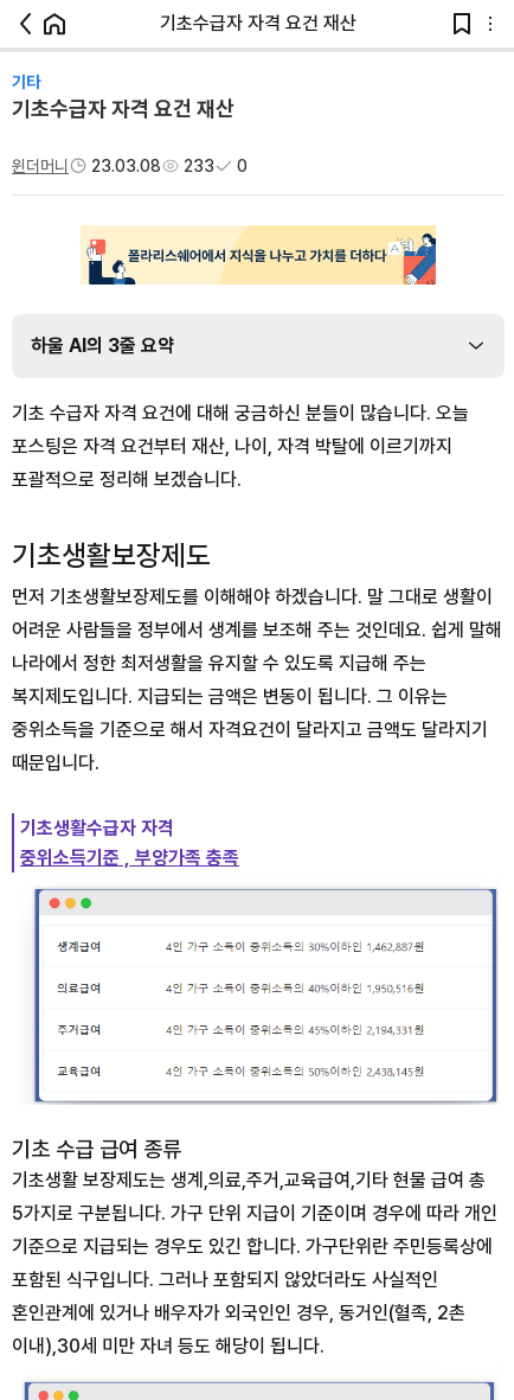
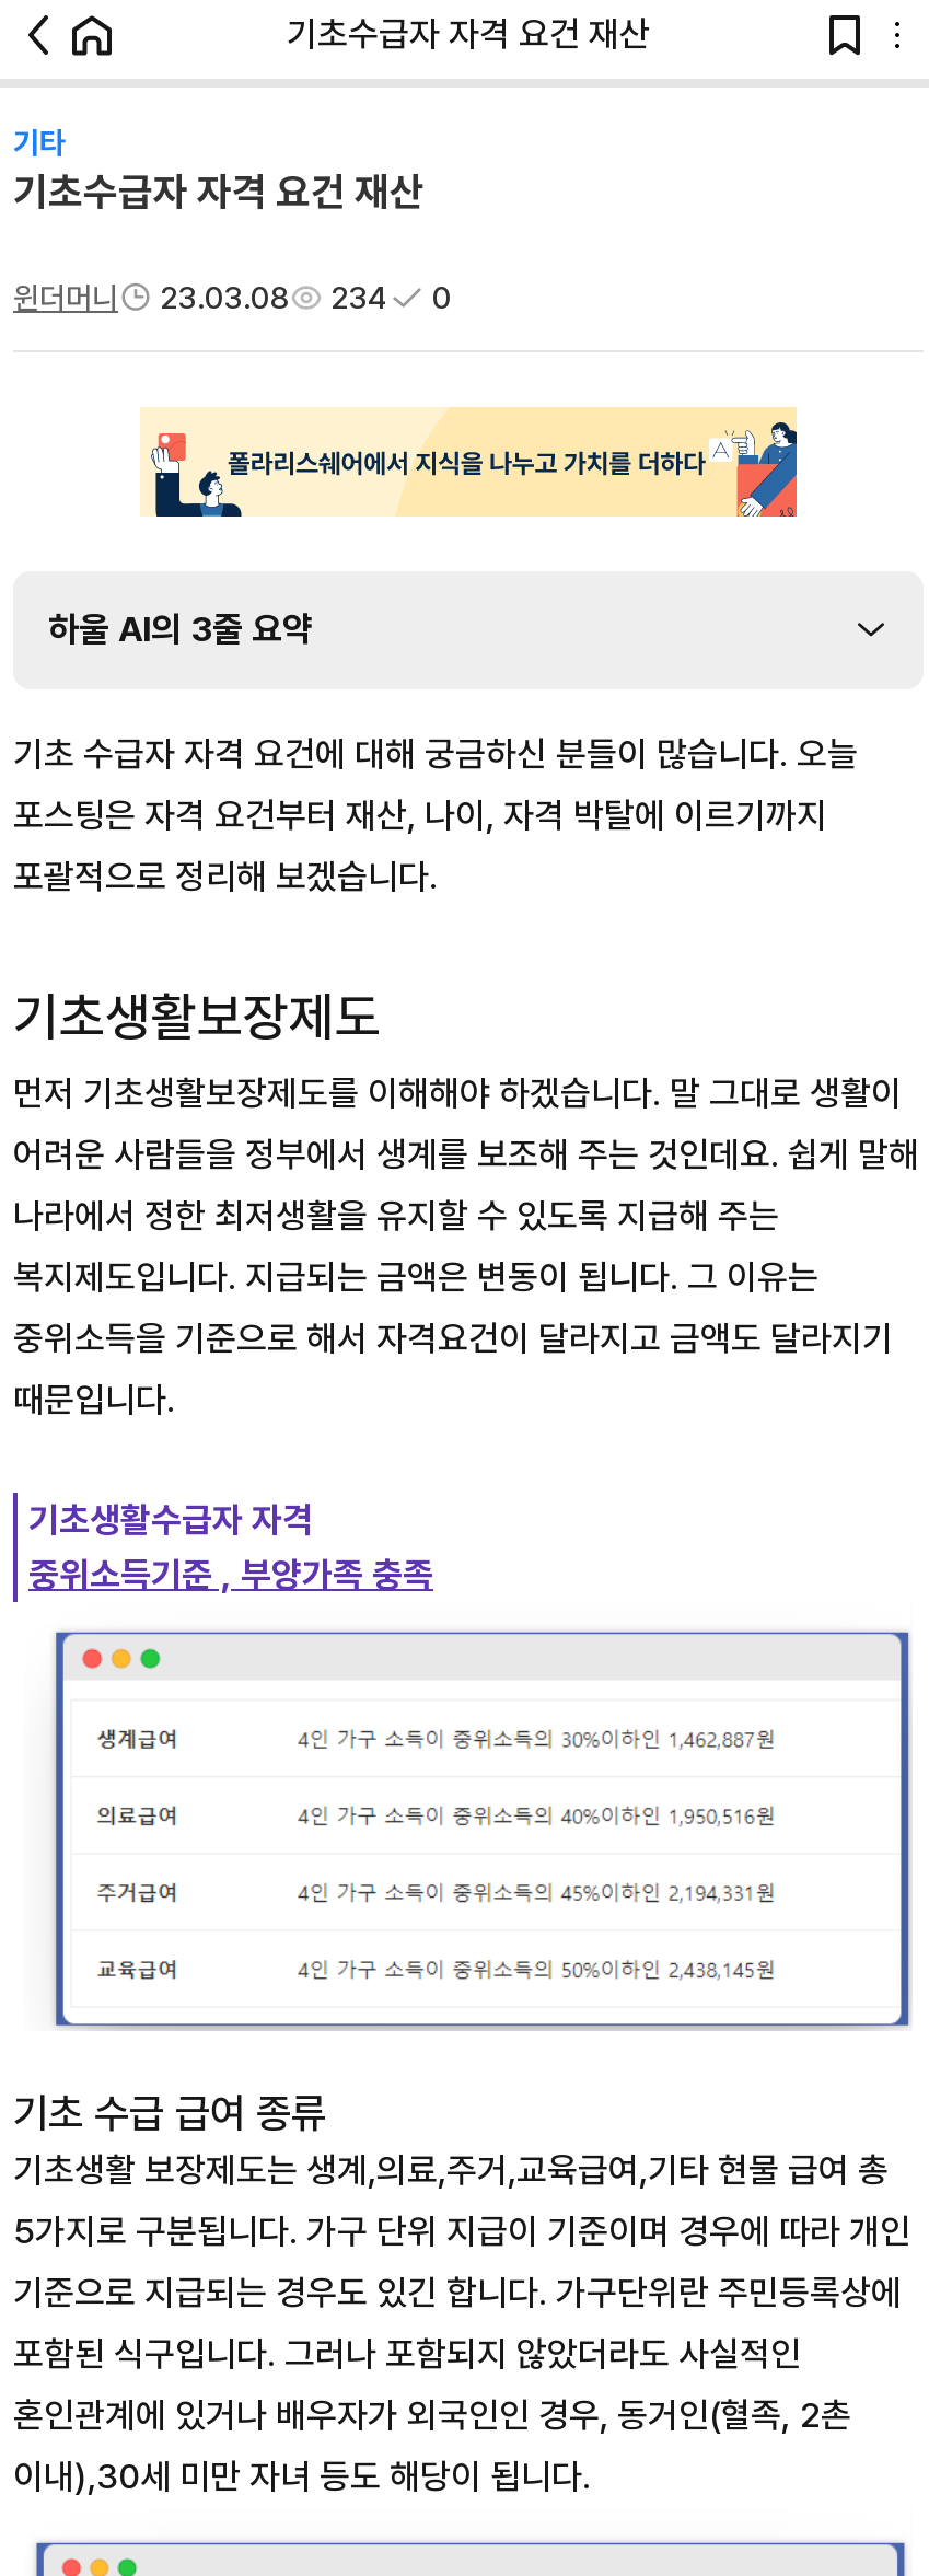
[12,156,248,175] 윈더머니 23.03.08 233 0 -> [13,280,451,315] 윈더머니 23.03.08 234 0

